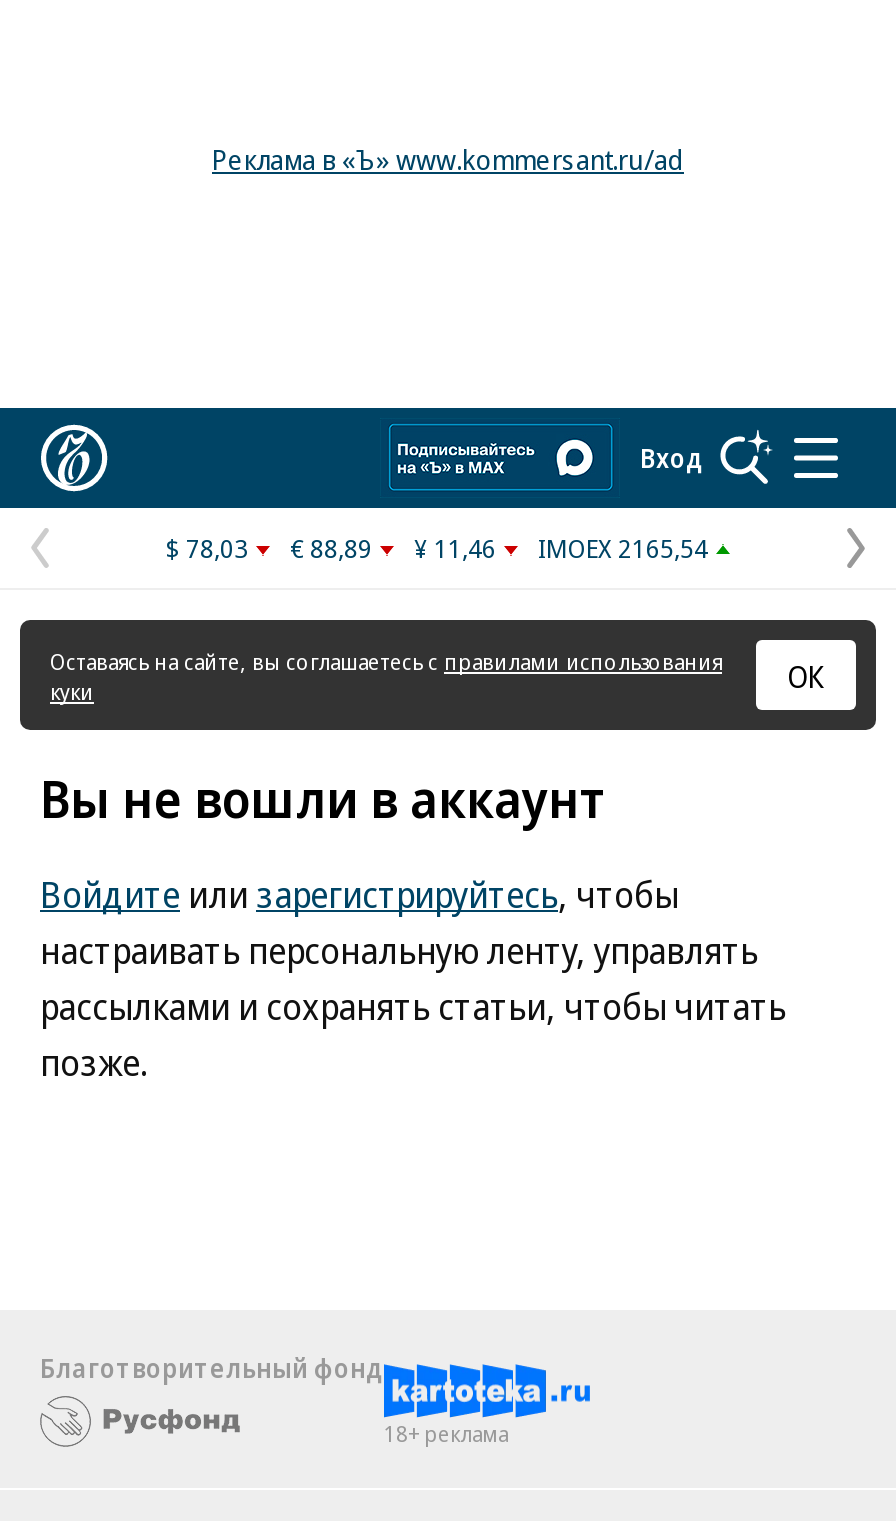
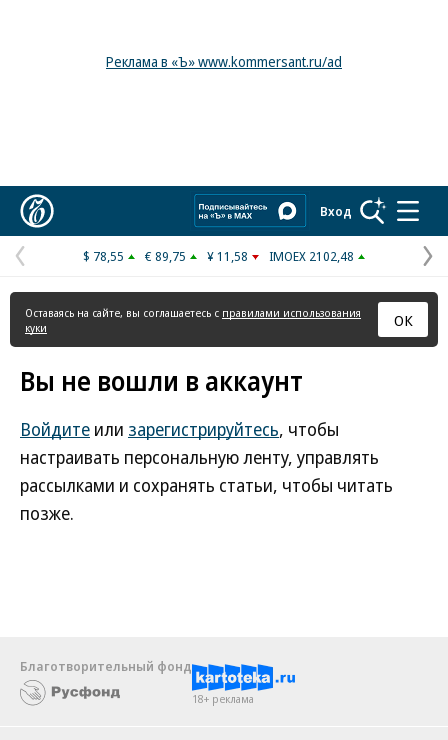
[166,530,248,566] $ 78,03 -> [83,247,124,265] $ 78,55
[290,530,372,566] € 88,89 -> [145,247,186,265] € 89,75
[414,530,496,566] ¥ 11,46 -> [207,247,248,265] ¥ 11,58
[538,530,708,566] IMOEX 2165,54 -> [269,247,354,265] IMOEX 2102,48

